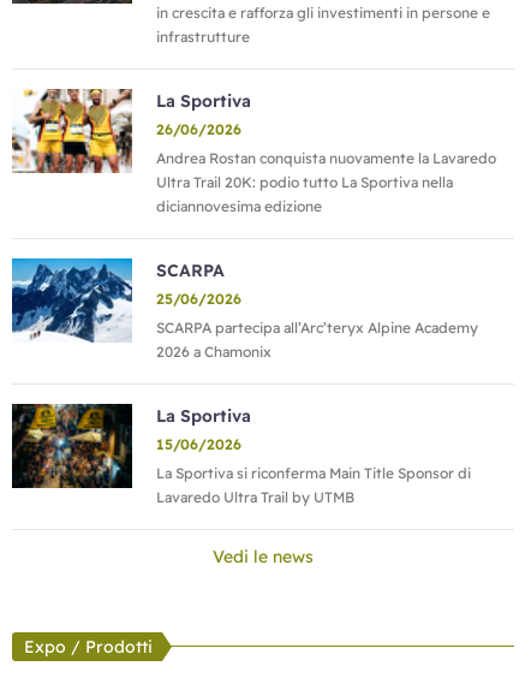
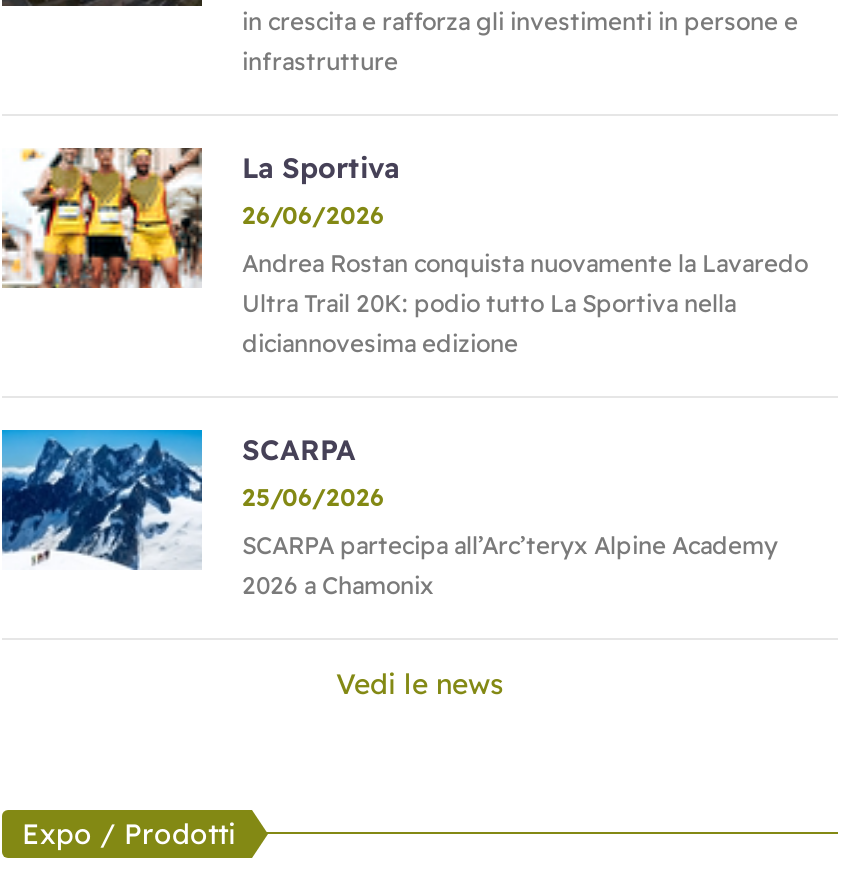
[11,403,471,506] [image] | La Sportiva | 15/06/2026 | La Sportiva si riconferma Main Title Sponsor di | Lavaredo Ultra Trail by UTMB -> none

